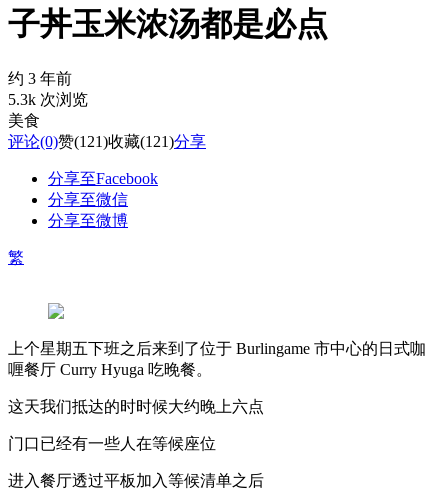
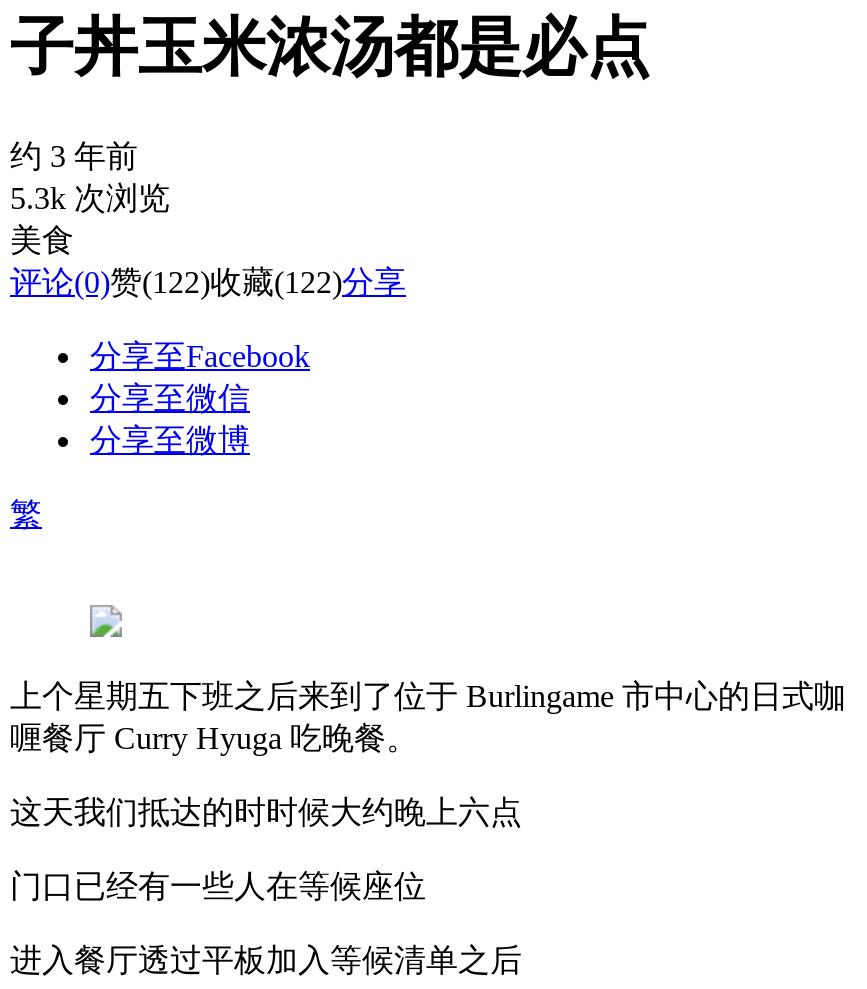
[8,133,206,150] 评论(0)赞(121)收藏(121)分享 -> [10,265,406,299] 评论(0)赞(122)收藏(122)分享

